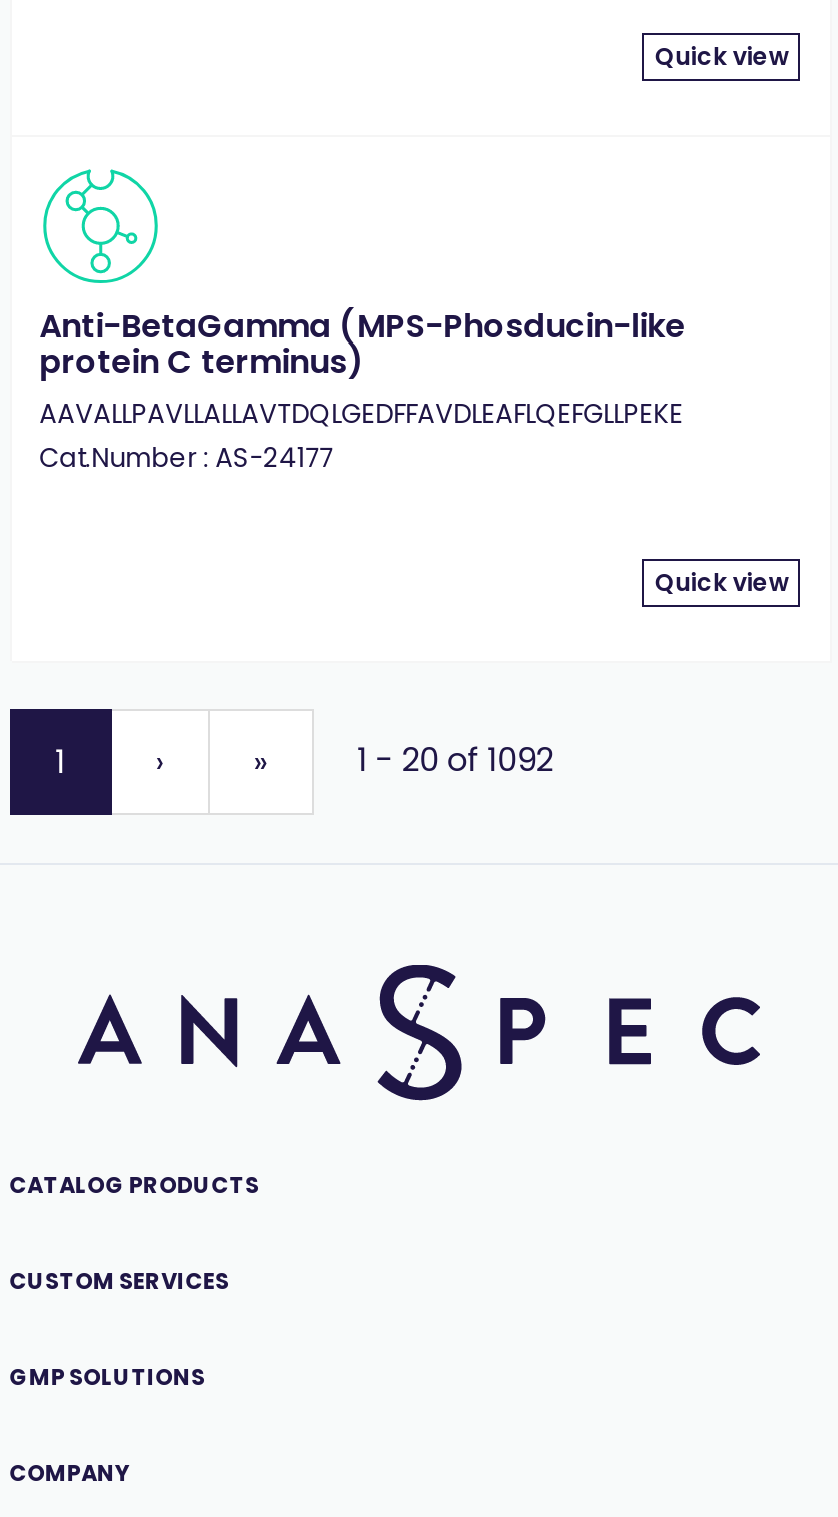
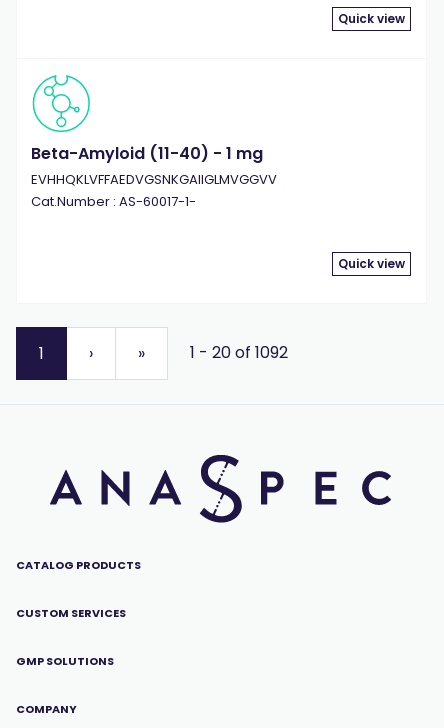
[39,303,685,477] Anti-BetaGamma (MPS-Phosducin-like | protein C terminus) | AAVALLPAVLLALLAVTDQLGEDFFAVDLEAFLQEFGLLPEKE | Cat.Number : AS-24177 -> [31,142,277,211] Beta-Amyloid (11-40) - 1 mg | EVHHQKLVFFAEDVGSNKGAIIGLMVGGVV | Cat.Number : AS-60017-1-

